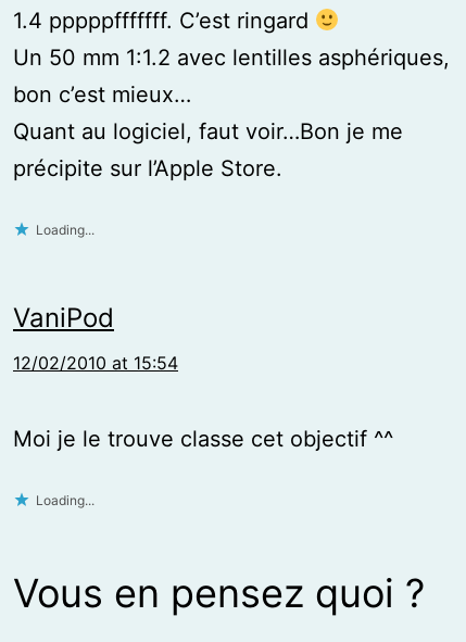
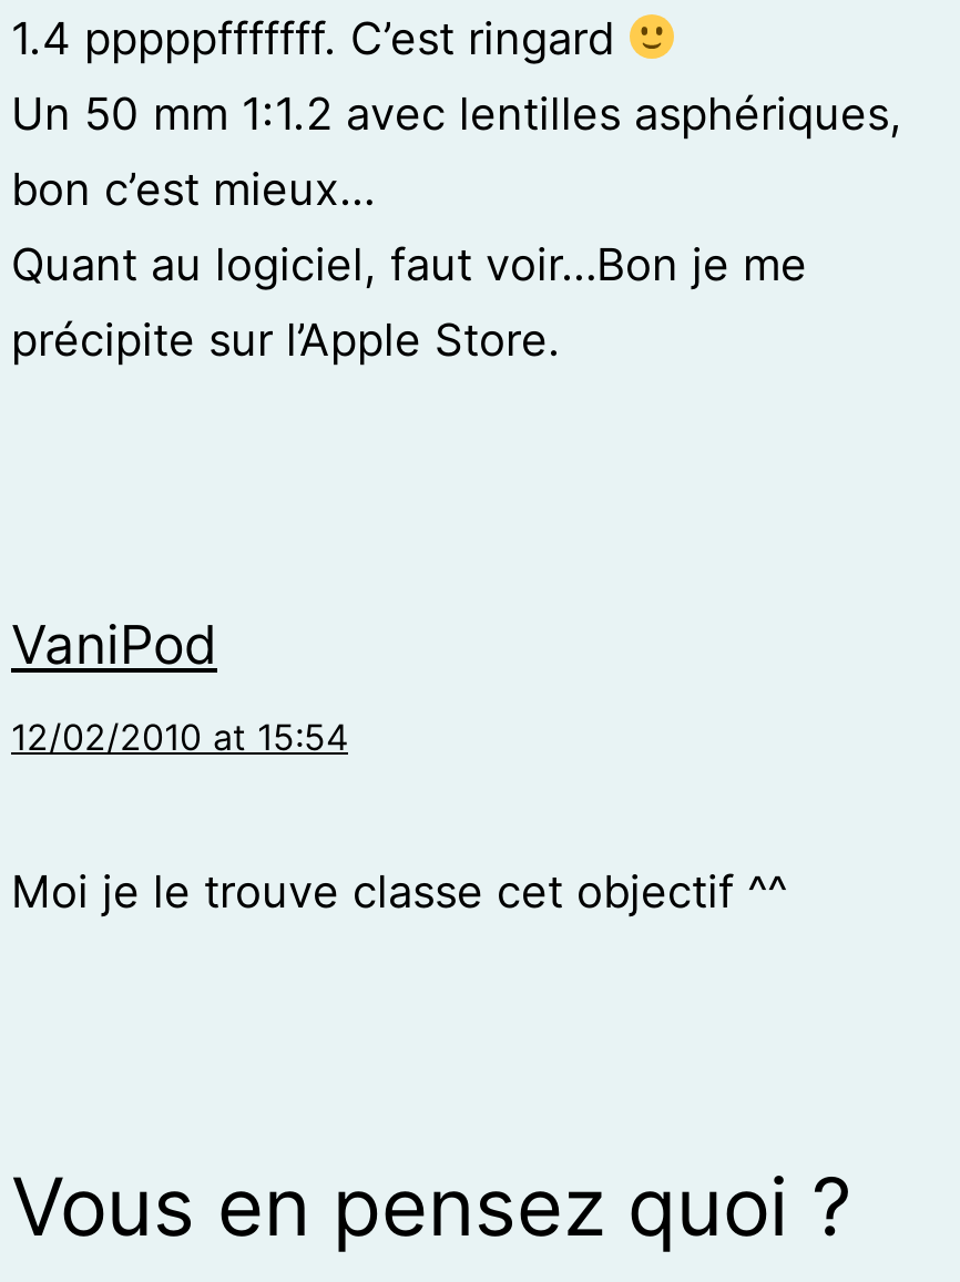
[36,221,95,237] Loading... -> none
[36,492,95,508] Loading... -> none

